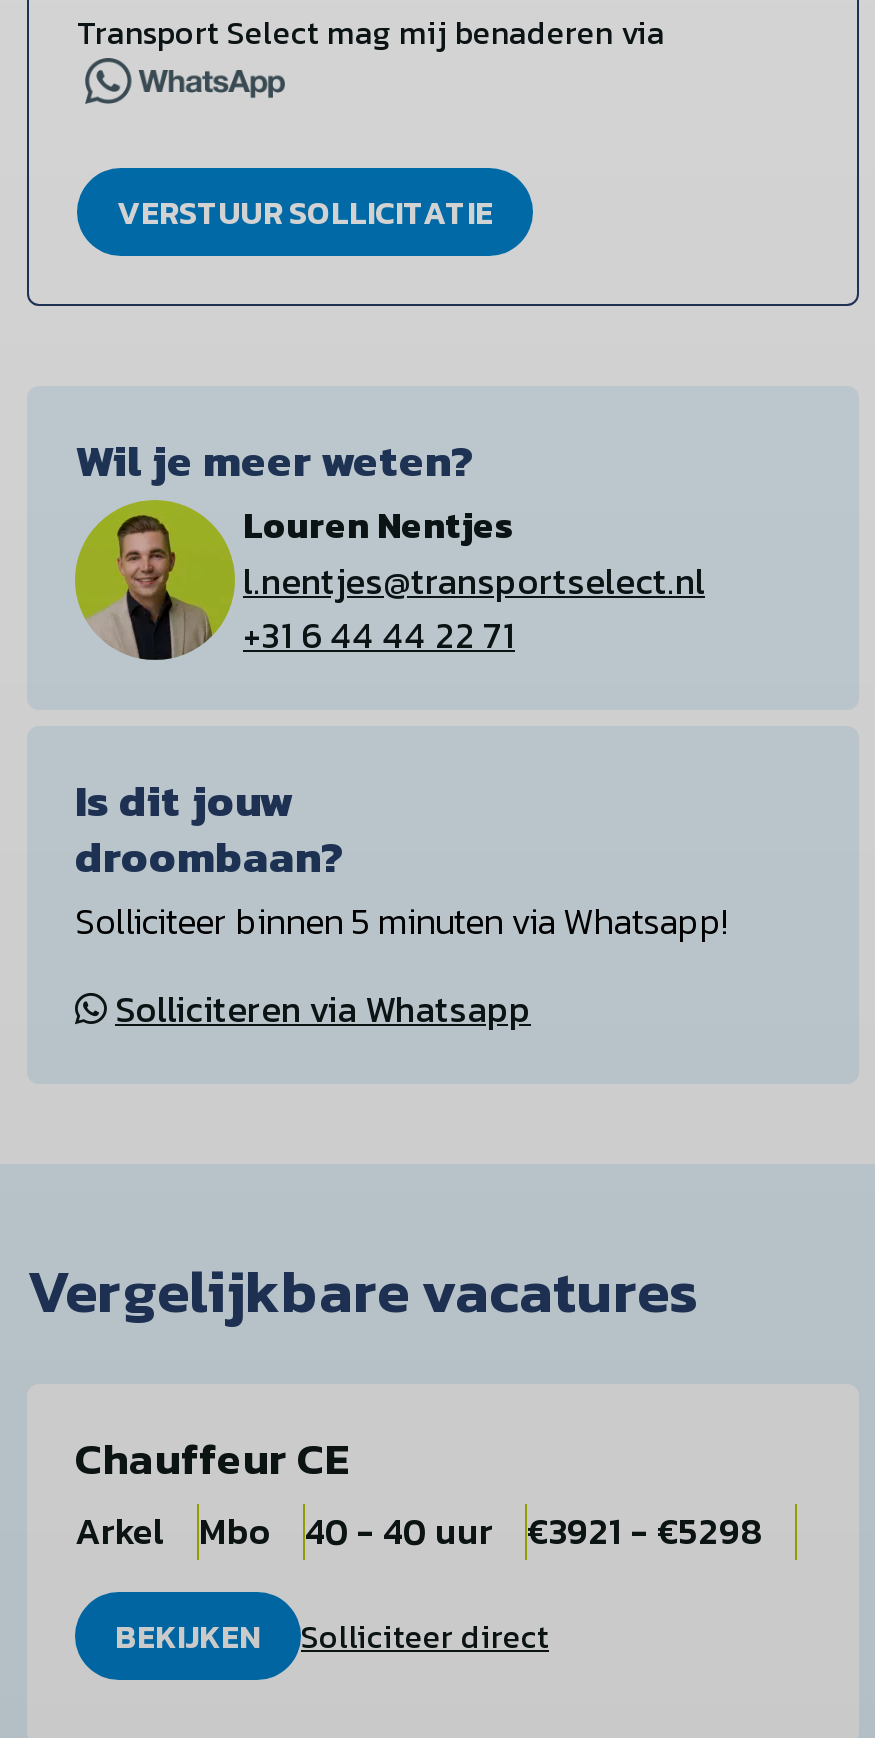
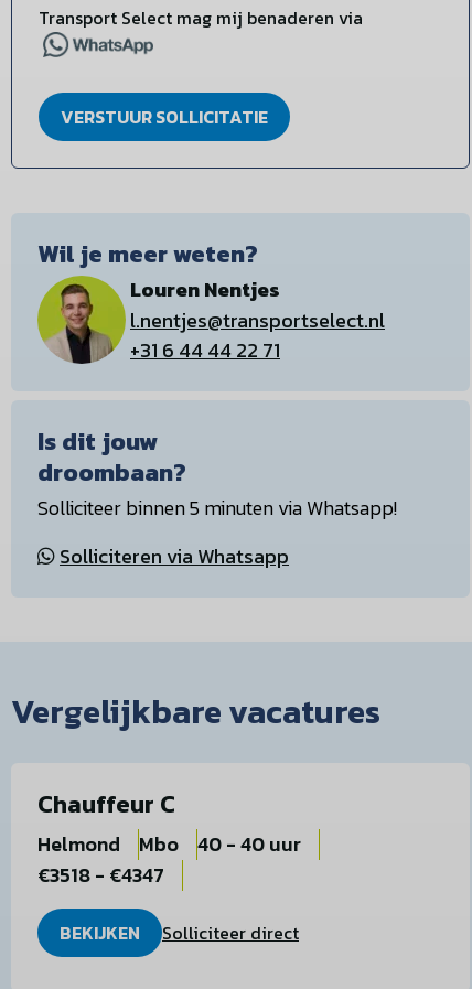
[75,1427,349,1559] Chauffeur CE | Arkel -> [37,786,175,859] Chauffeur C | Helmond
[527,1505,763,1559] €3921 - €5298 -> [37,860,164,890] €3518 - €4347

